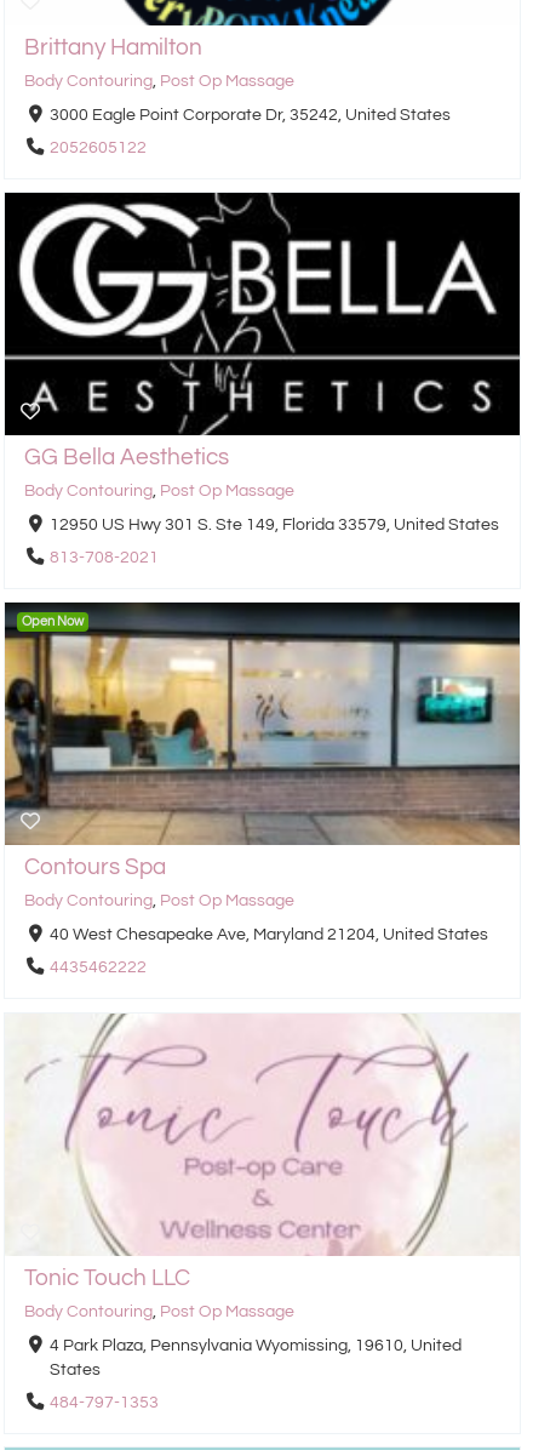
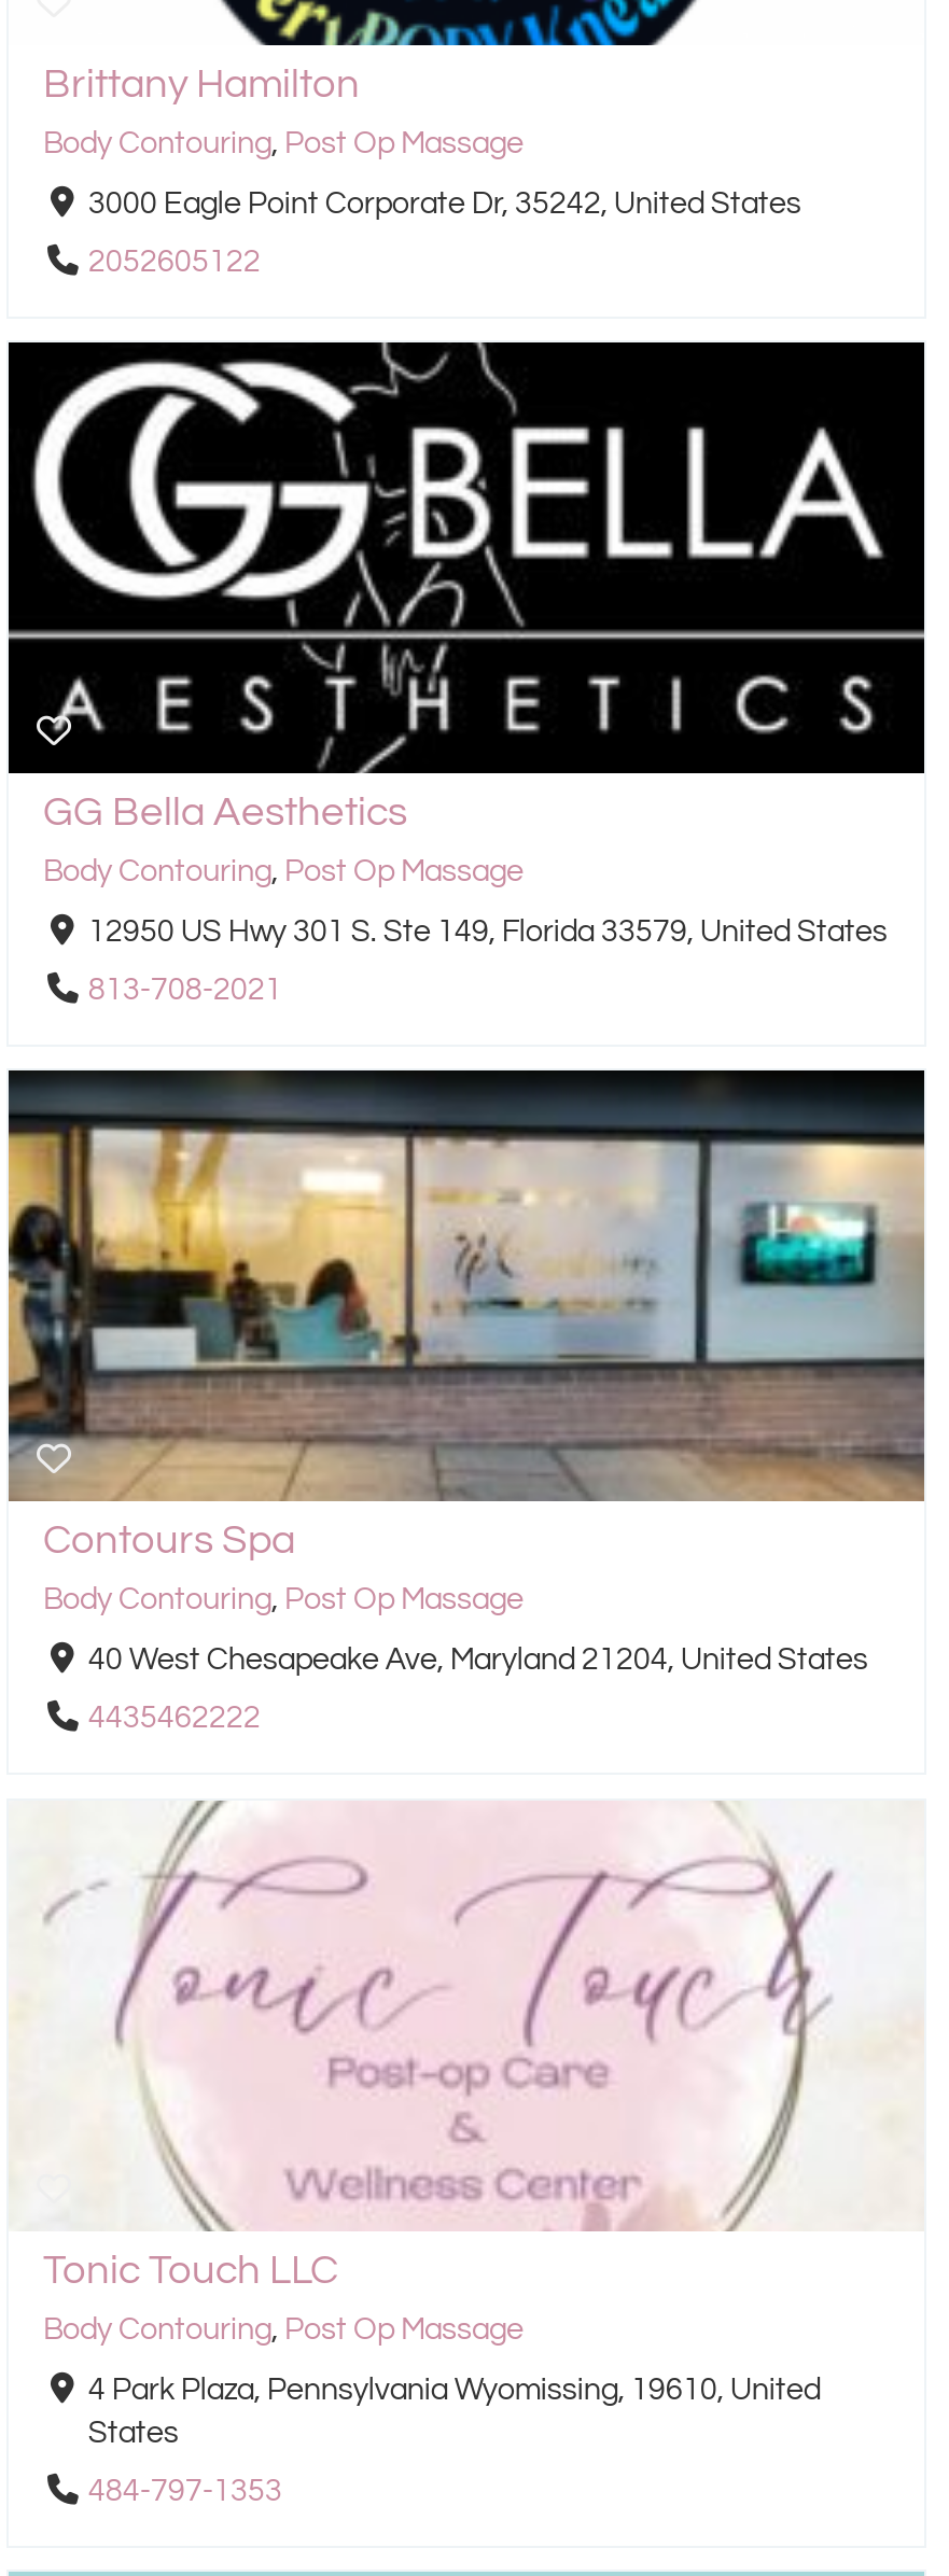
[22,615,84,628] Open Now -> none

